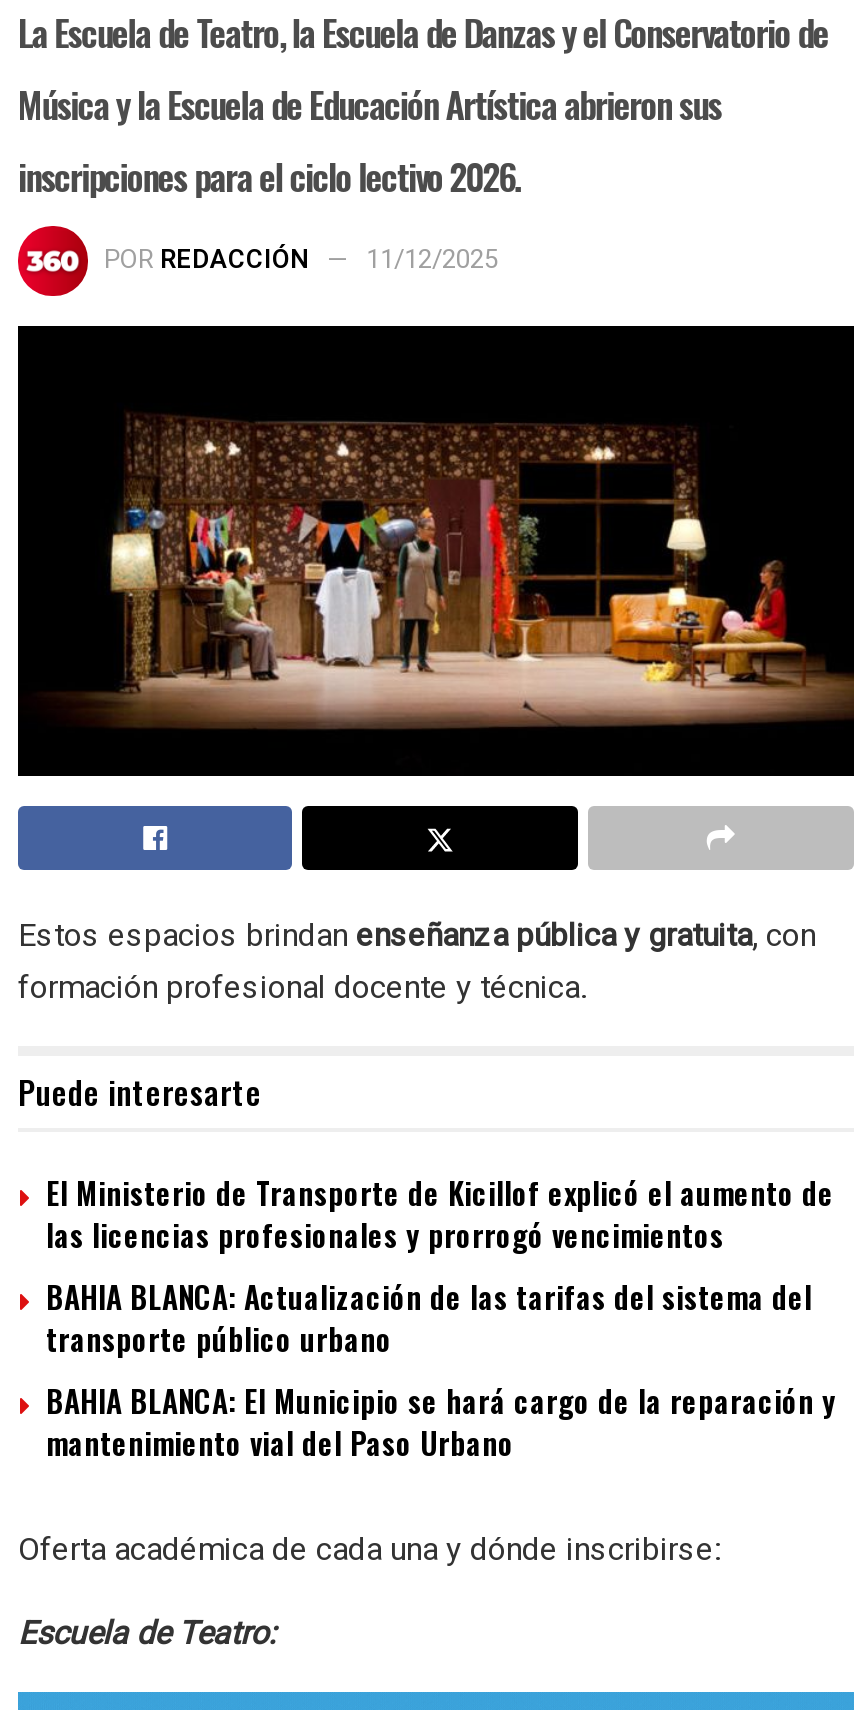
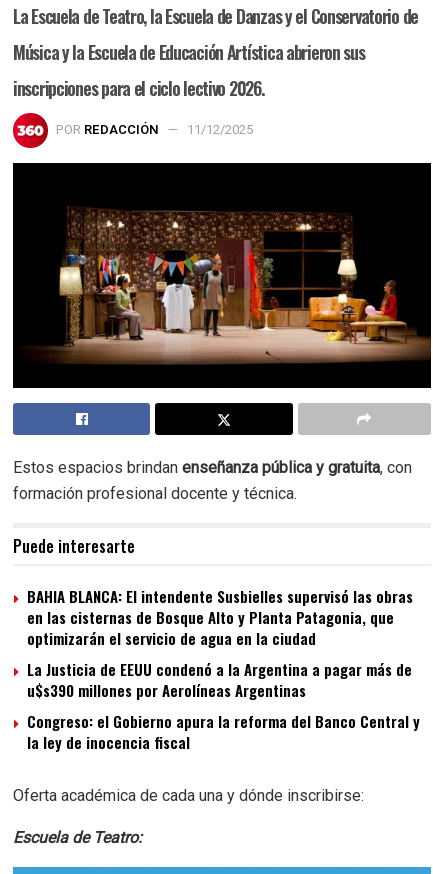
[46,1171,836,1465] El Ministerio de Transporte de Kicillof explicó el aumento de | las licencias profesionales y prorrogó vencimientos | BAHIA BLANCA: Actualización de las tarifas del sistema del | transporte público urbano | BAHIA BLANCA: El Municipio se hará cargo de la reparación y | mantenimiento vial del Paso Urbano -> [27,585,420,753] BAHIA BLANCA: El intendente Susbielles supervisó las obras | en las cisternas de Bosque Alto y Planta Patagonia, que | optimizarán el servicio de agua en la ciudad | La Justicia de EEUU condenó a la Argentina a pagar más de | u$s390 millones por Aerolíneas Argentinas | Congreso: el Gobierno apura la reforma del Banco Central y | la ley de inocencia fiscal

